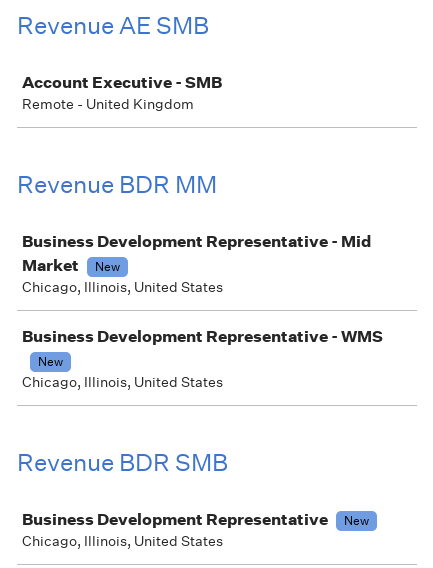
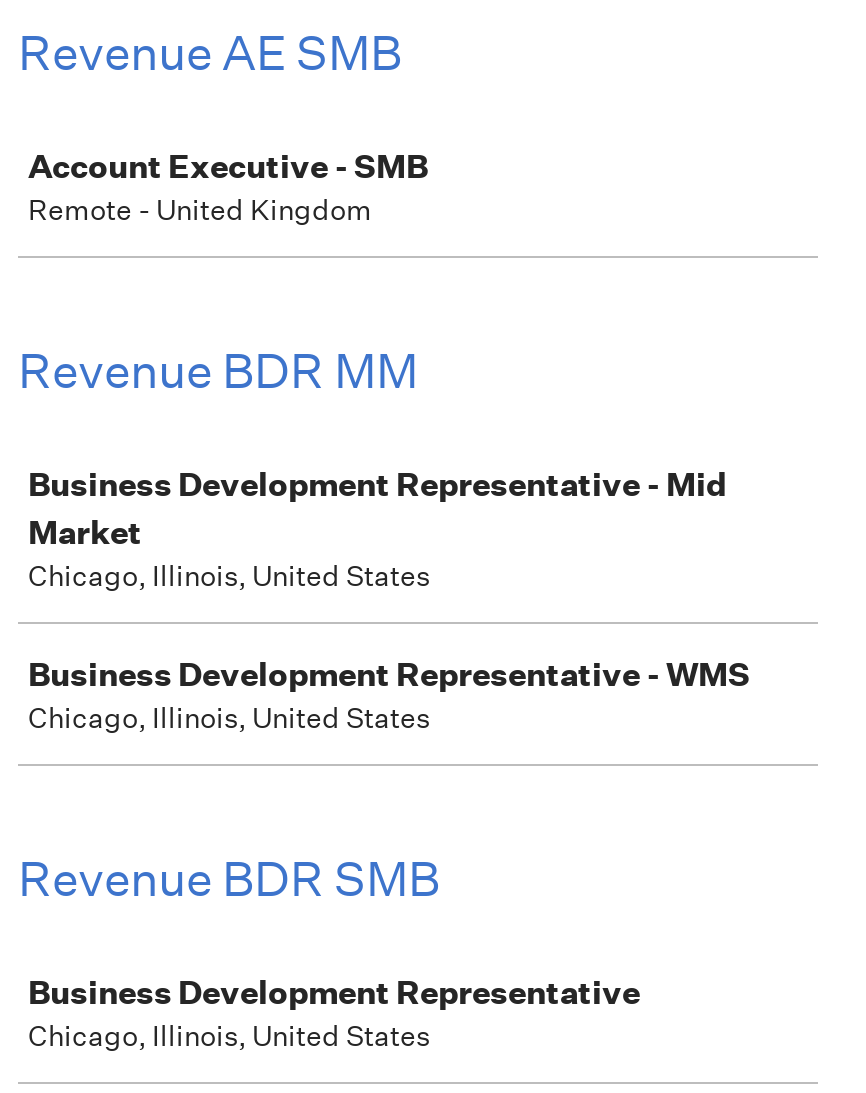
[95,258,120,275] New -> none
[38,353,63,370] New -> none
[344,512,369,529] New -> none

